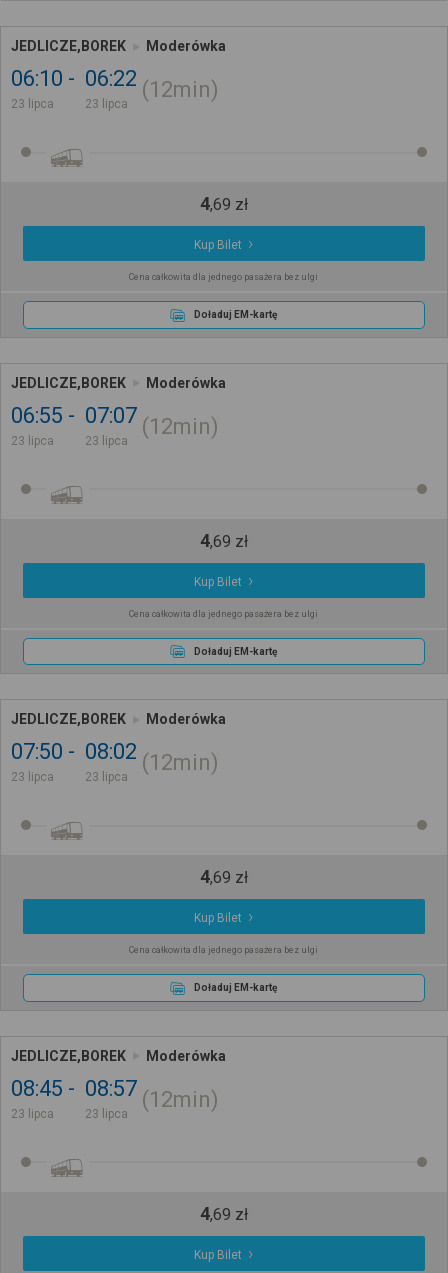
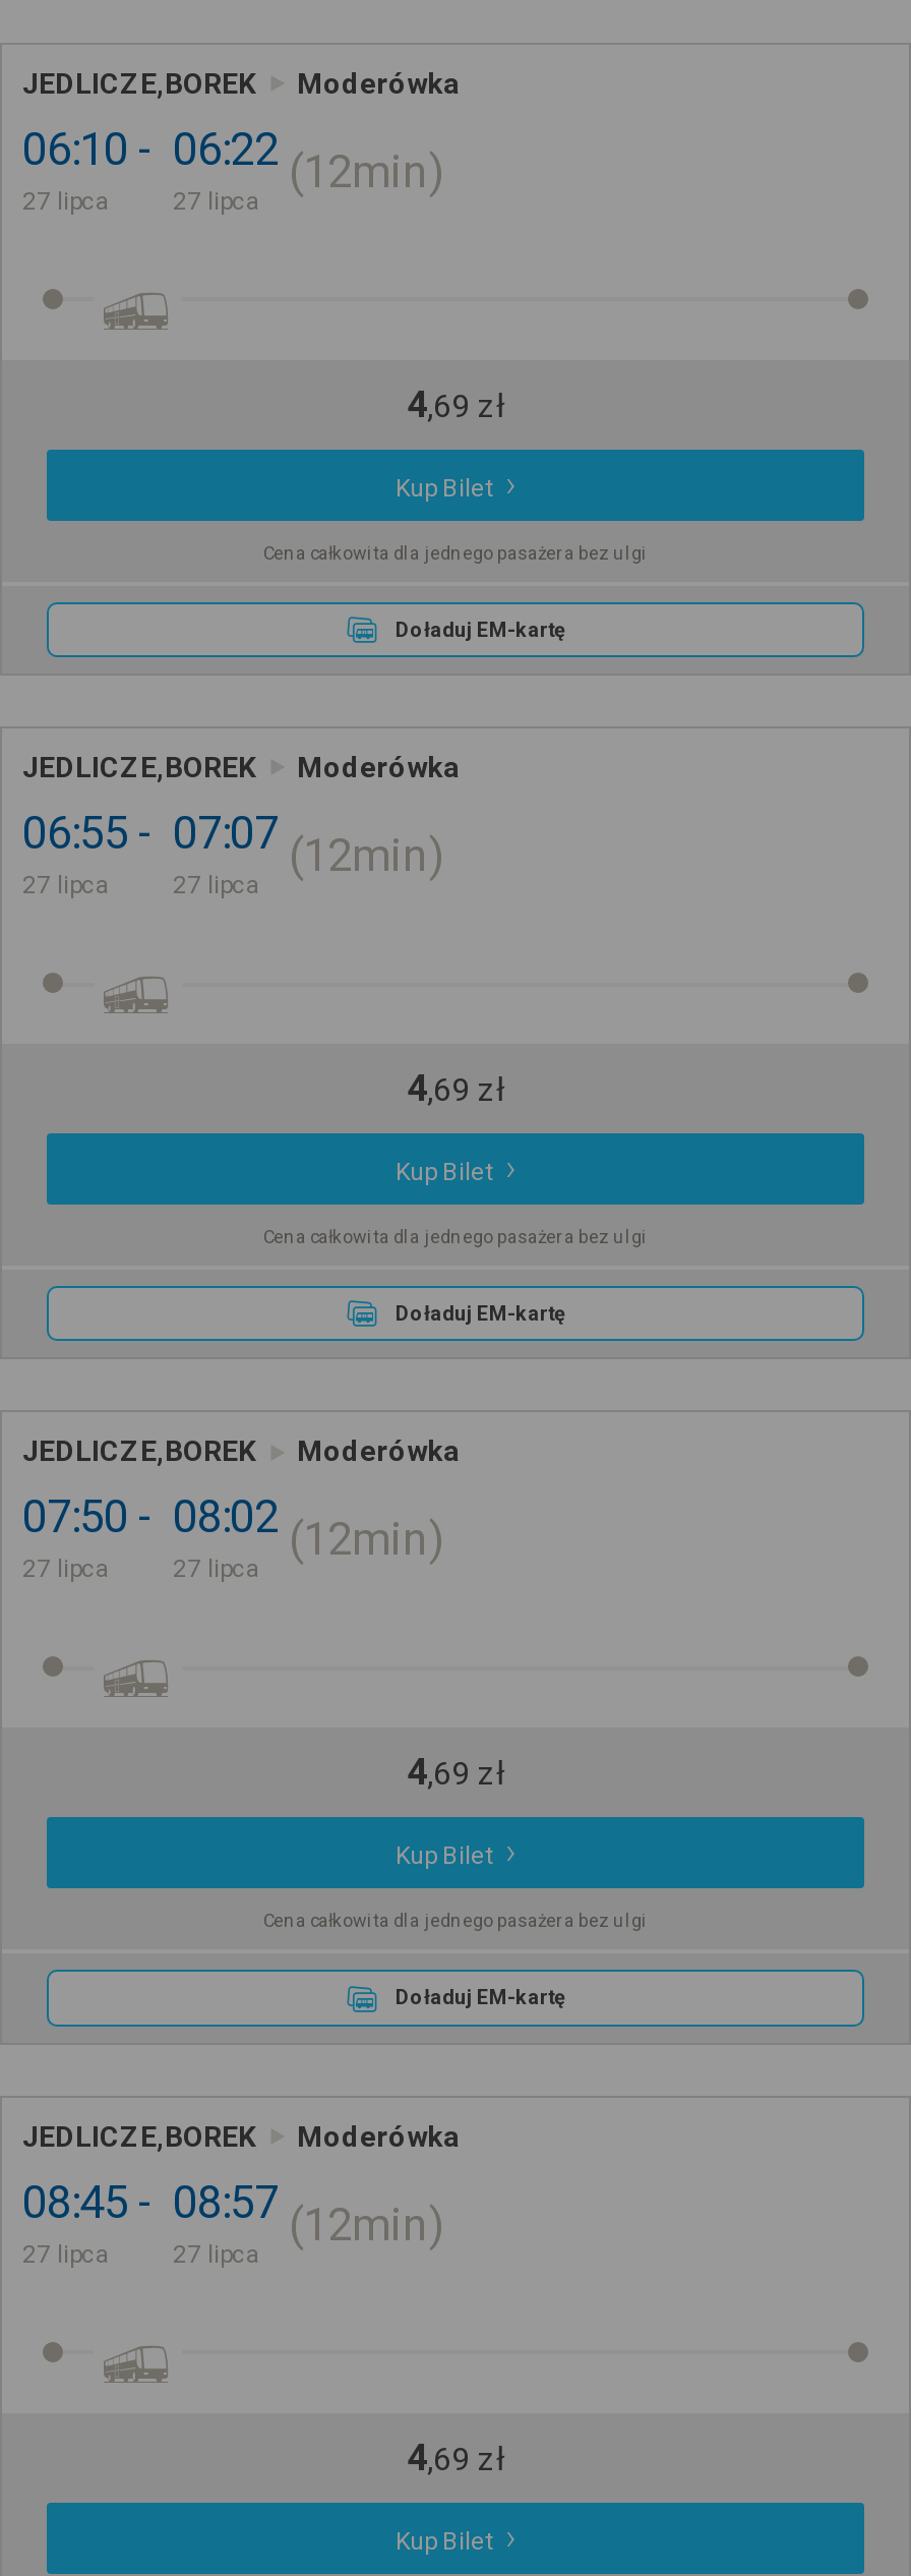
[11,97,54,111] 23 lipca -> [22,186,110,215] 27 lipca
[85,97,128,111] 23 lipca -> [173,186,260,215] 27 lipca
[11,434,54,448] 23 lipca -> [22,870,110,899] 27 lipca
[85,434,128,448] 23 lipca -> [173,870,260,899] 27 lipca
[11,770,54,784] 23 lipca -> [22,1555,110,1583] 27 lipca
[85,770,128,784] 23 lipca -> [173,1555,260,1583] 27 lipca
[11,1107,54,1121] 23 lipca -> [22,2239,110,2268] 27 lipca
[85,1107,128,1121] 23 lipca -> [173,2239,260,2268] 27 lipca

